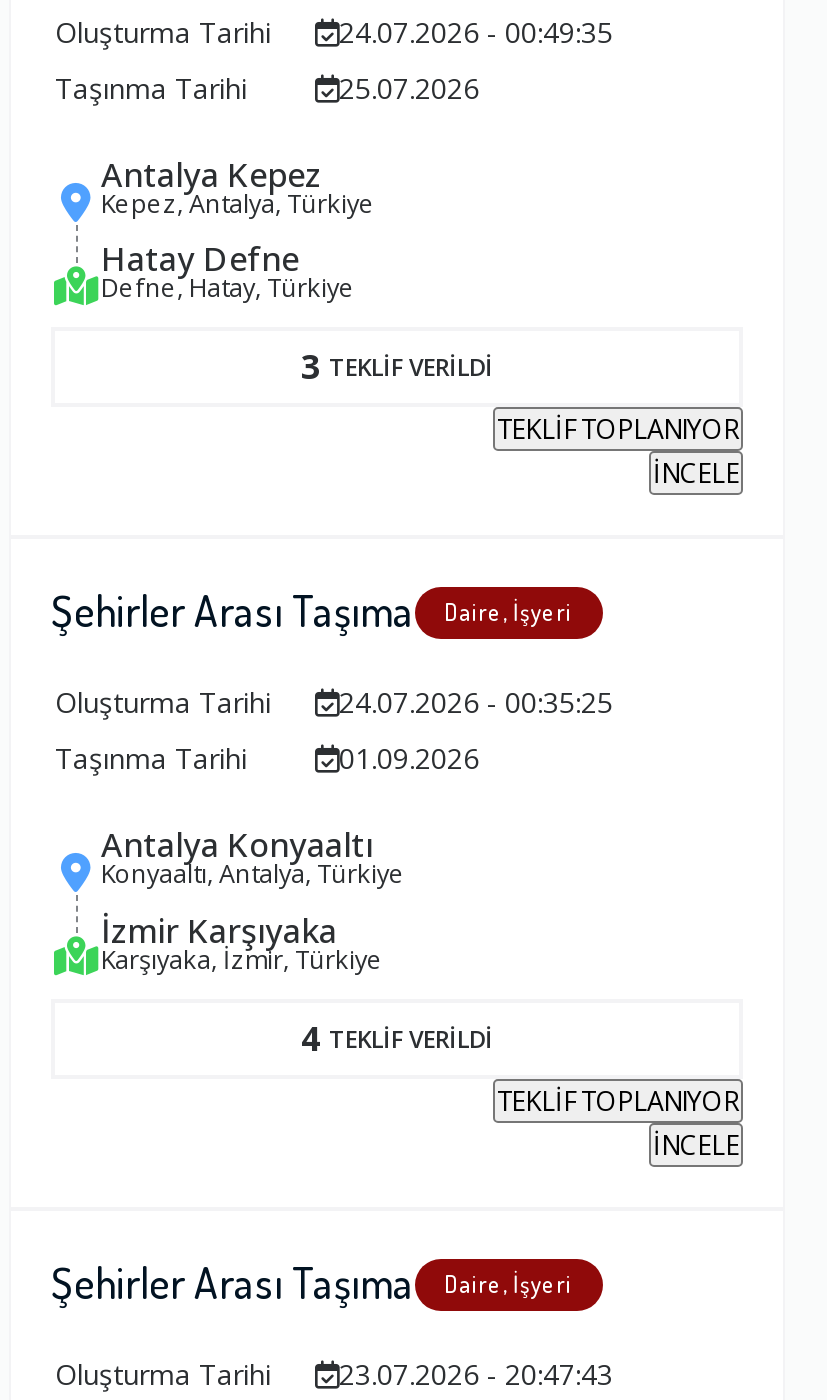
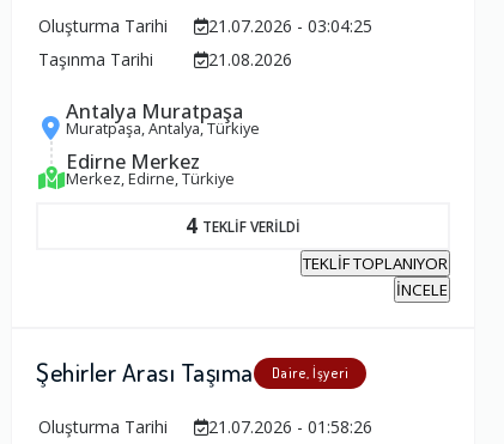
[55,13,613,51] Oluşturma Tarihi 24.07.2026 - 00:49:35 -> [38,14,372,37] Oluşturma Tarihi 21.07.2026 - 03:04:25
[51,69,739,976] 25.07.2026 | Antalya Kepez | Kepez, Antalya, Türkiye | Hatay Defne | Defne, Hatay, Türkiye | 3 TEKLİF VERİLDİ | TEKLİF TOPLANIYOR | İNCELE | Şehirler Arası Taşıma | Daire, İşyeri | Oluşturma Tarihi | 24.07.2026 - 00:35:25 | Taşınma Tarihi | 01.09.2026 | Antalya Konyaaltı | Konyaaltı, Antalya, Türkiye | İzmir Karşıyaka | Karşıyaka, İzmir, Türkiye -> [66,48,292,189] 21.08.2026 | Antalya Muratpaşa | Muratpaşa, Antalya, Türkiye | Edirne Merkez | Merkez, Edirne, Türkiye
[55,1354,613,1392] Oluşturma Tarihi 23.07.2026 - 20:47:43 -> [38,416,372,438] Oluşturma Tarihi 21.07.2026 - 01:58:26

